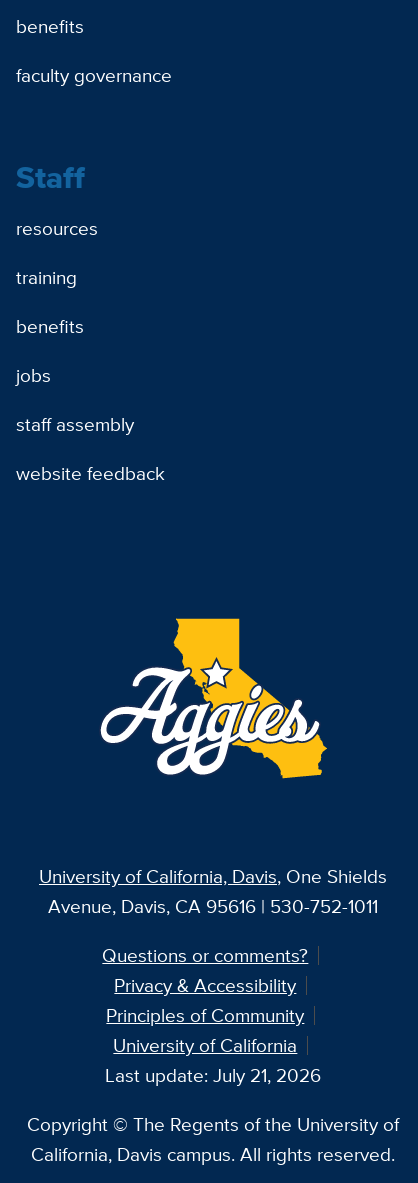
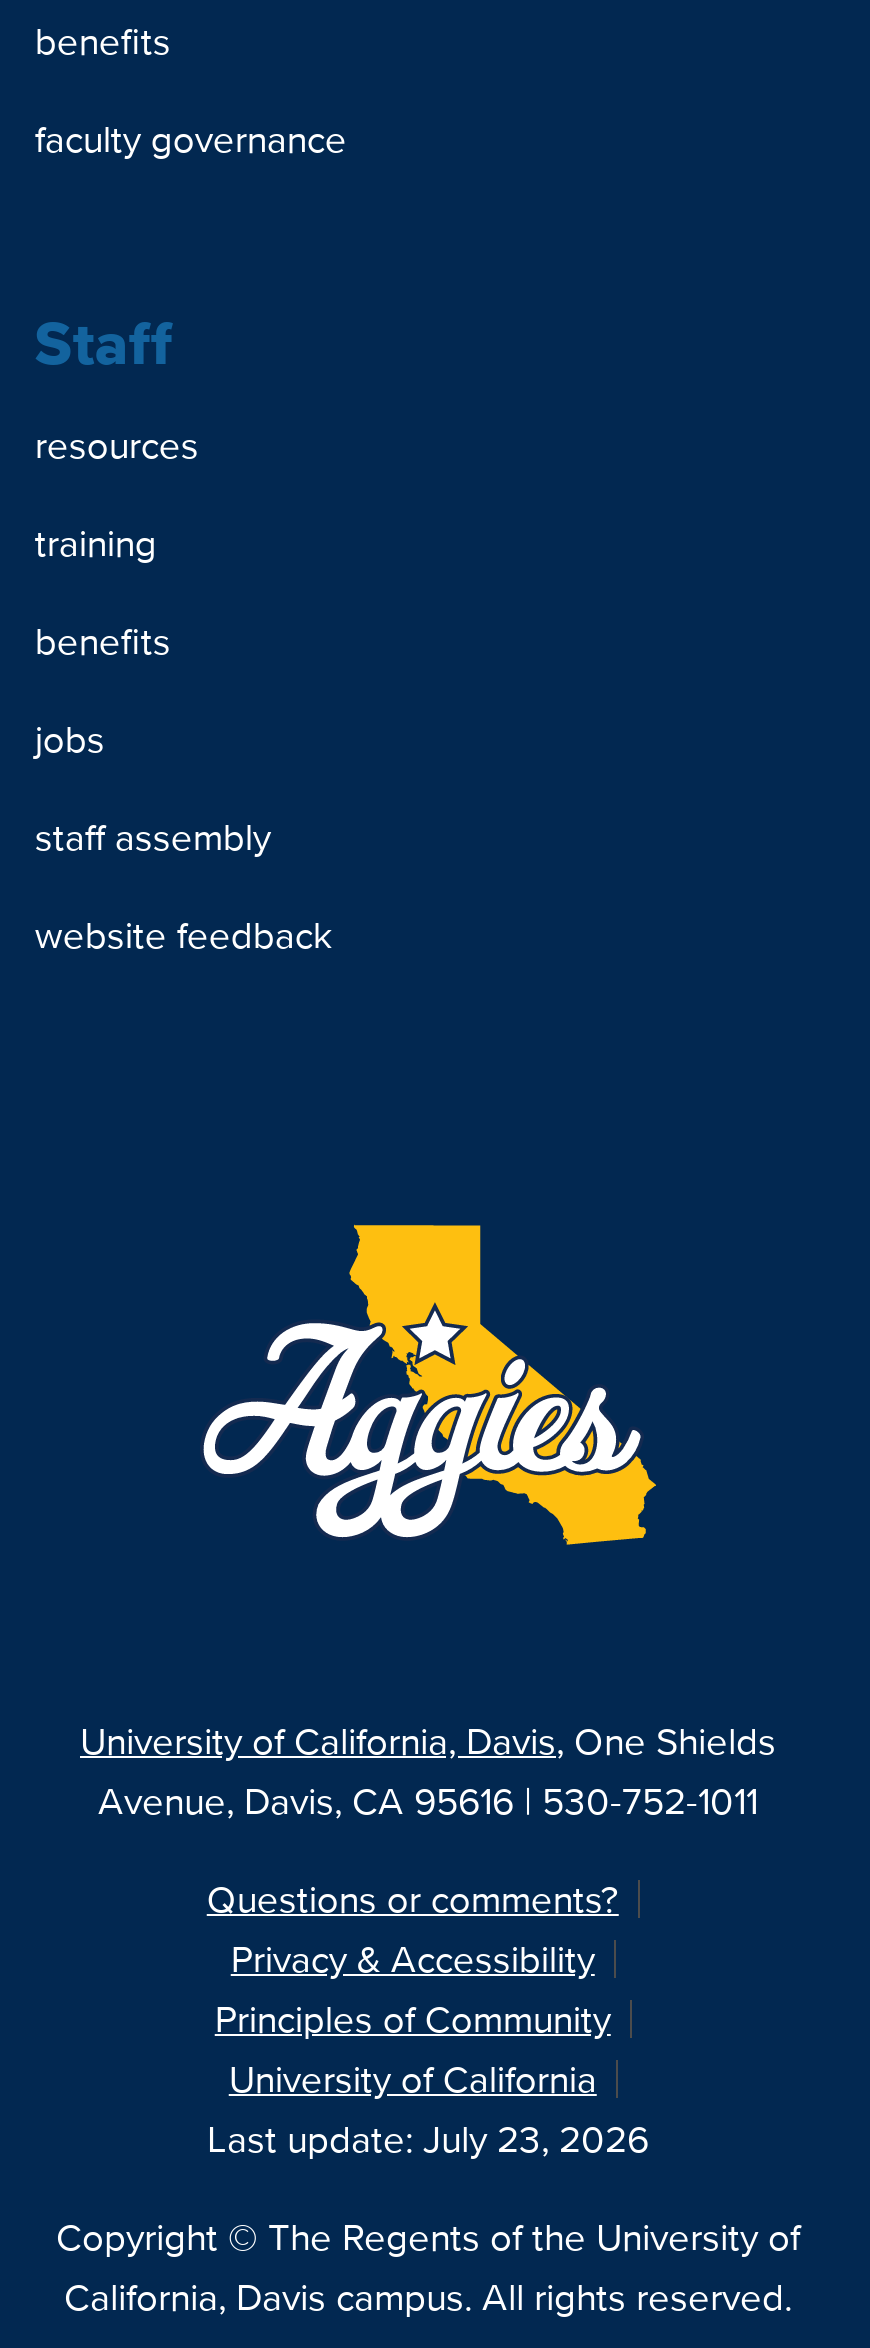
[105,1061,321,1089] Last update: July 21, 2026 -> [207,2110,649,2166] Last update: July 23, 2026

